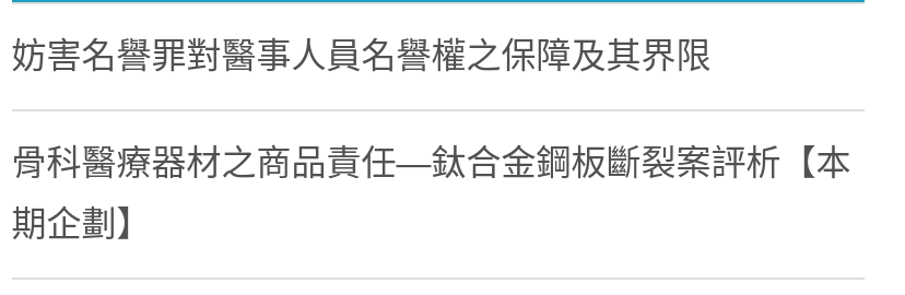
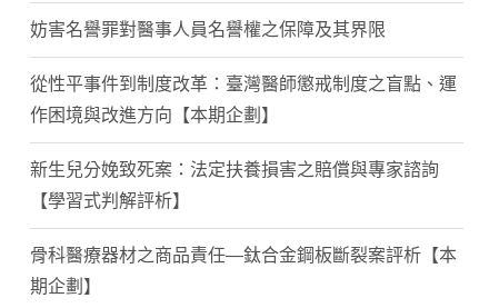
none -> [30,74,457,210] 從性平事件到制度改革：臺灣醫師懲戒制度之盲點、運 | 作困境與改進方向【本期企劃】 | 新生兒分娩致死案：法定扶養損害之賠償與專家諮詢 | 【學習式判解評析】

